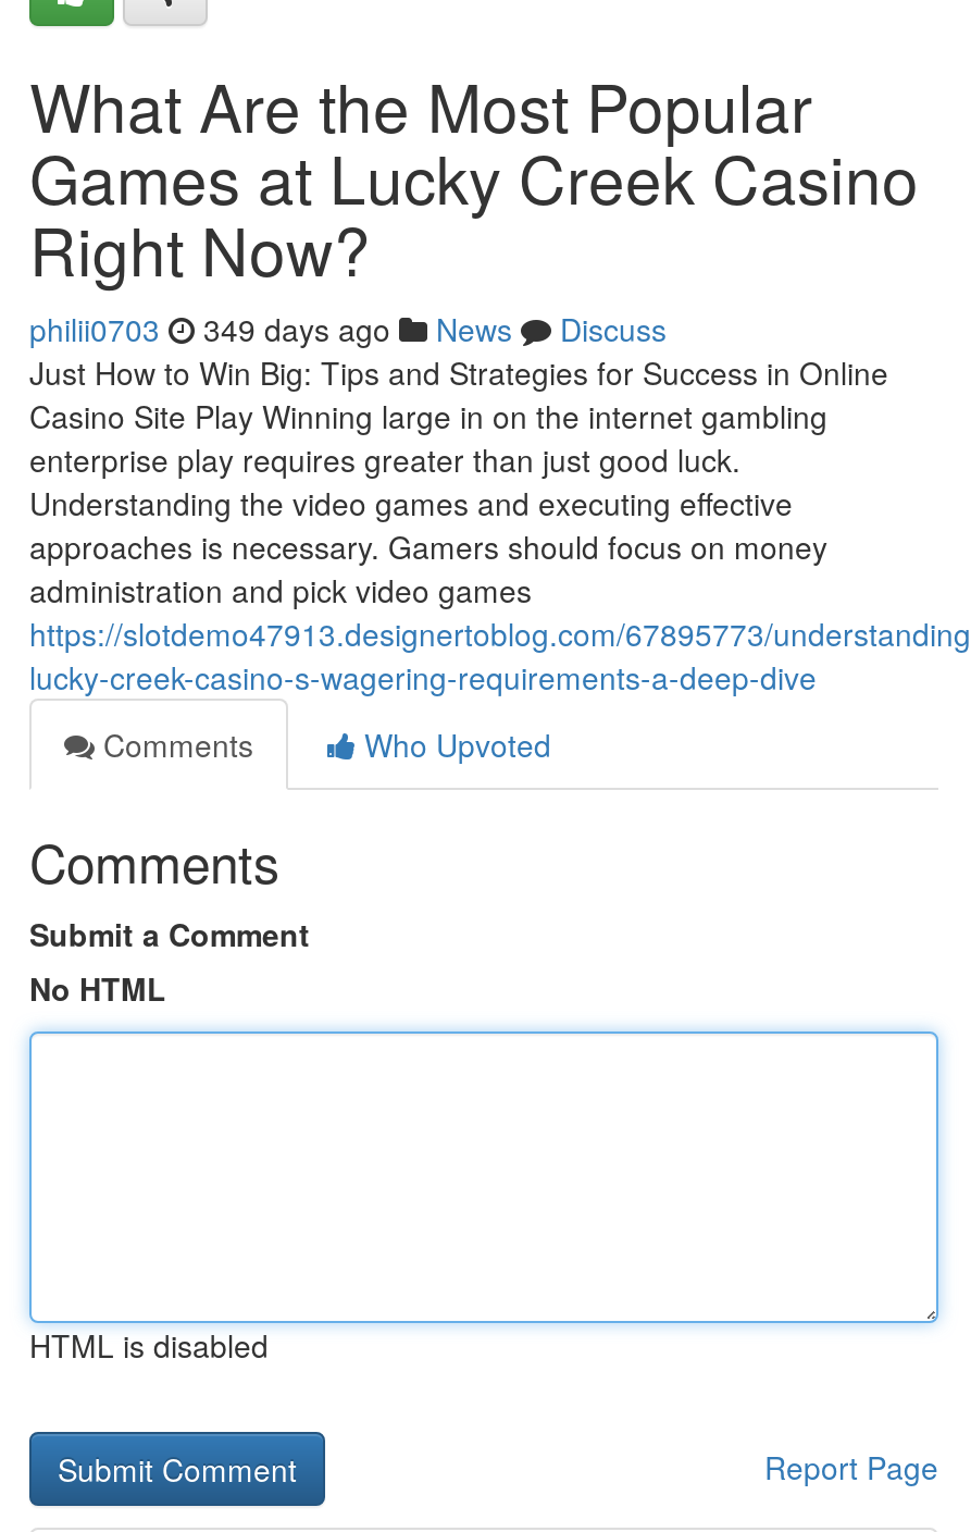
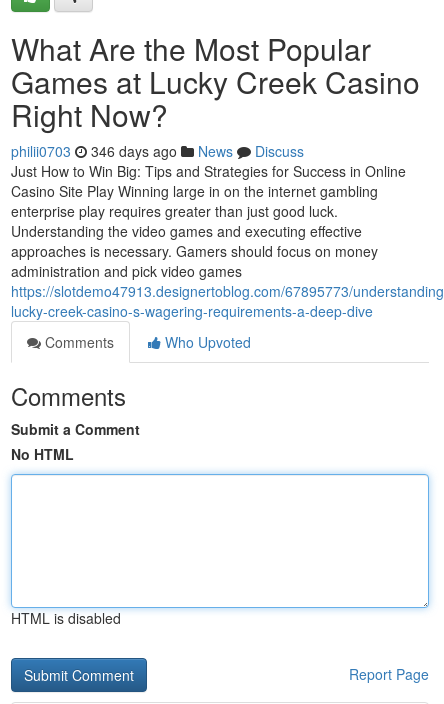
[29,307,667,350] philii0703 349 days ago News Discuss -> [11,141,304,161] philii0703 346 days ago News Discuss

